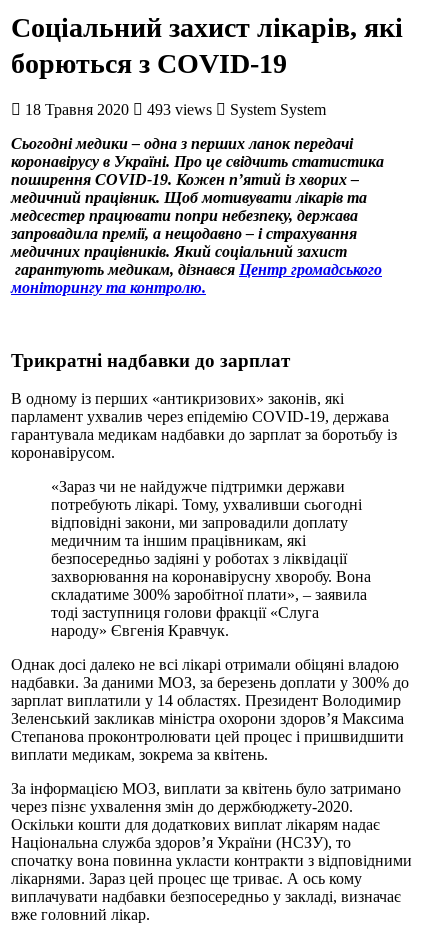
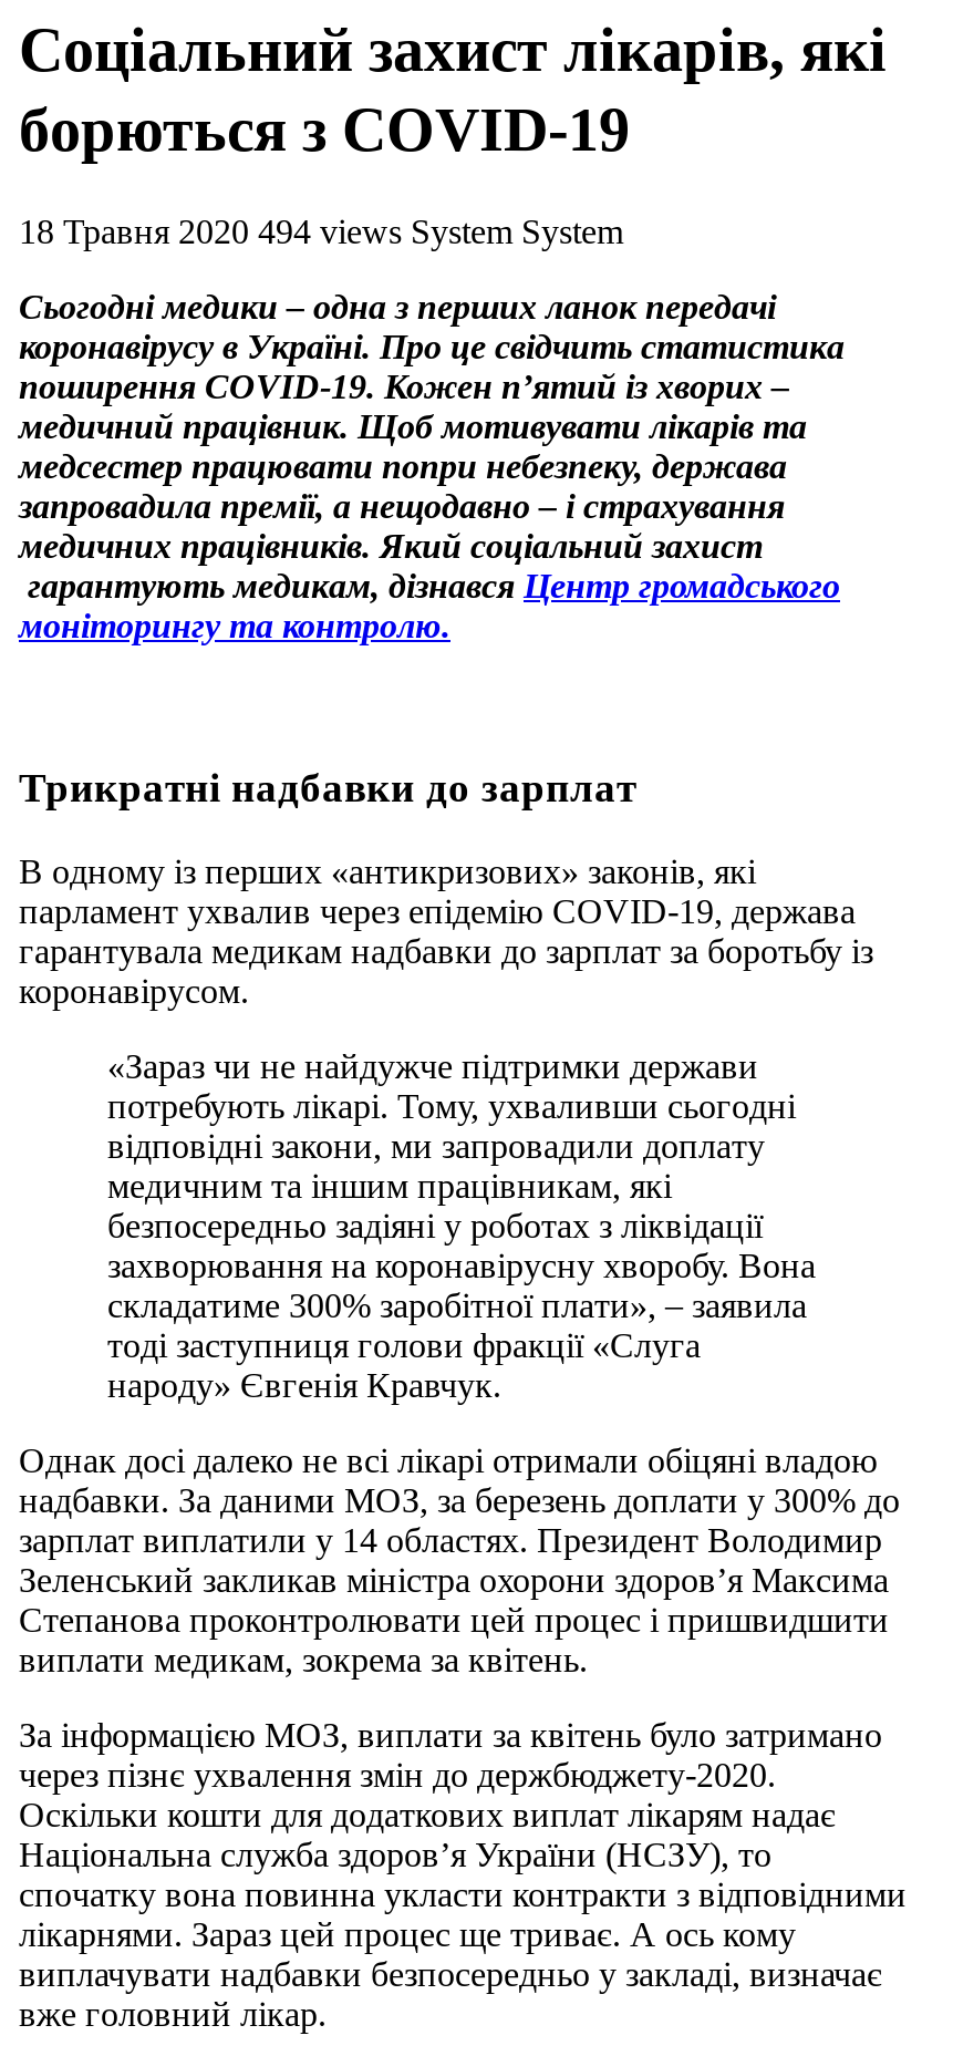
[21,101,326,118] 18 Травня 2020 | 493 views | System System -> [19,212,623,250] 18 Травня 2020 494 views System System

